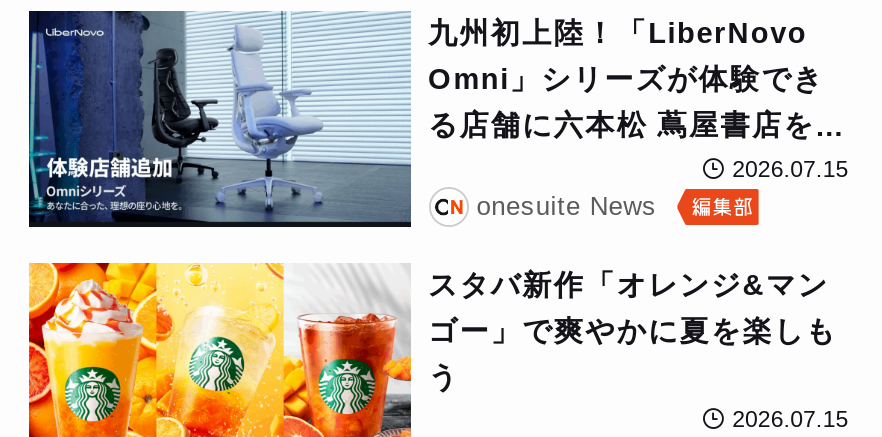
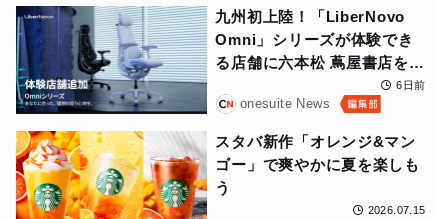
[732,156,848,180] 2026.07.15 -> [396,79,426,91] 6日前

